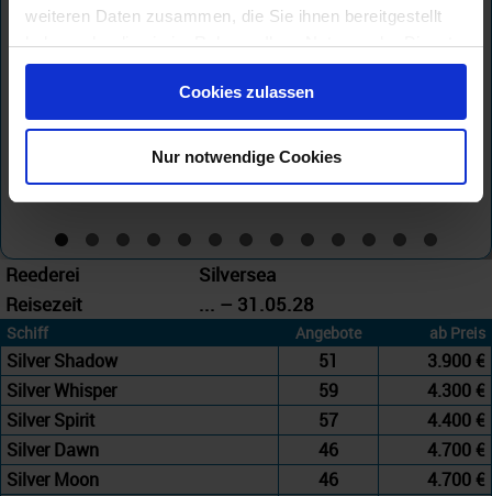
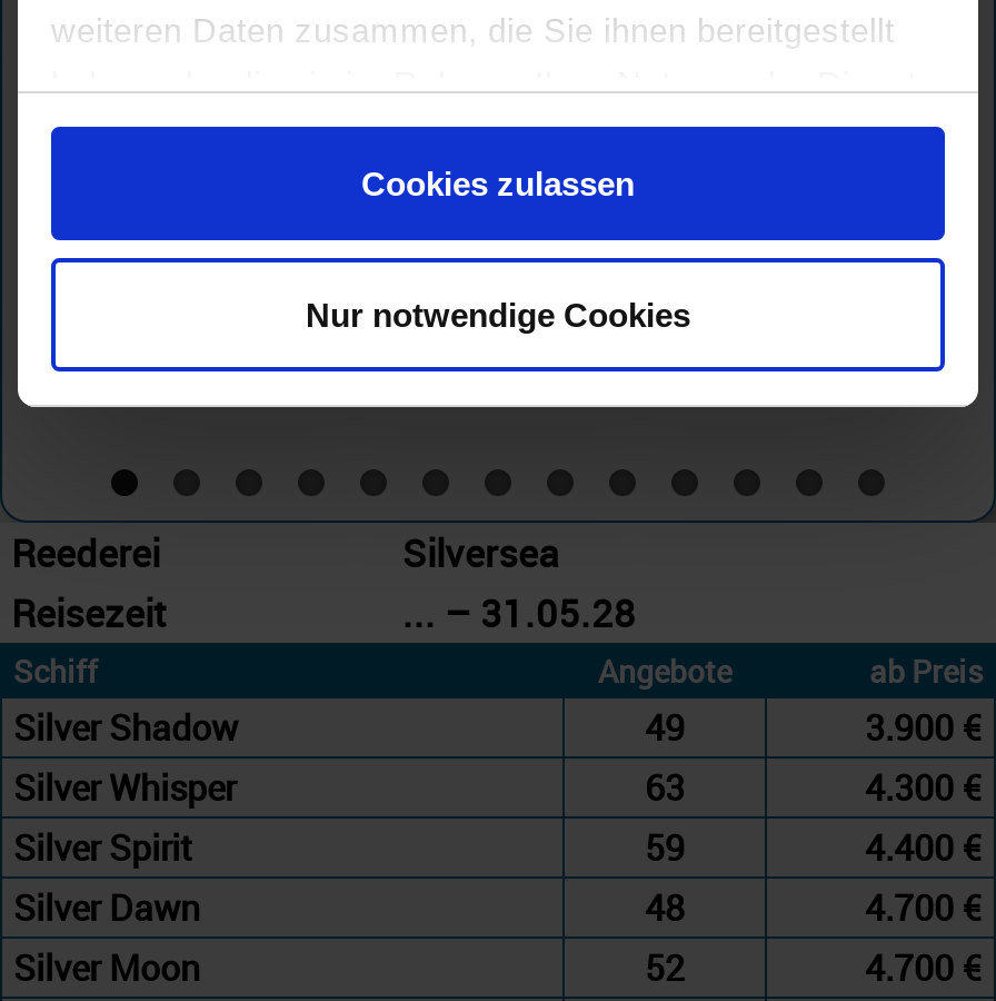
[318,349,338,373] 51 -> [645,703,685,752] 49
[318,379,338,403] 59 -> [645,763,685,812] 63
[318,408,338,432] 57 -> [645,823,685,872] 59
[318,438,338,462] 46 -> [645,884,685,932] 48
[318,468,338,492] 46 -> [645,944,685,993] 52

